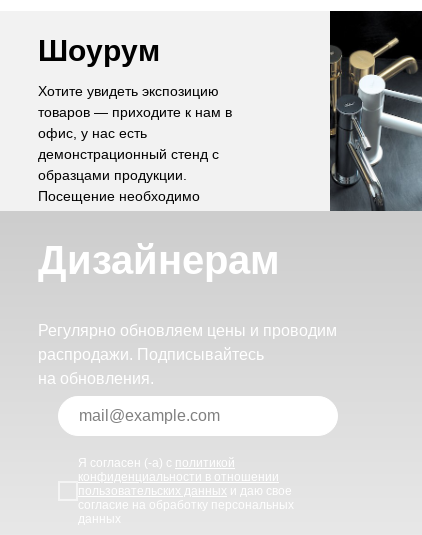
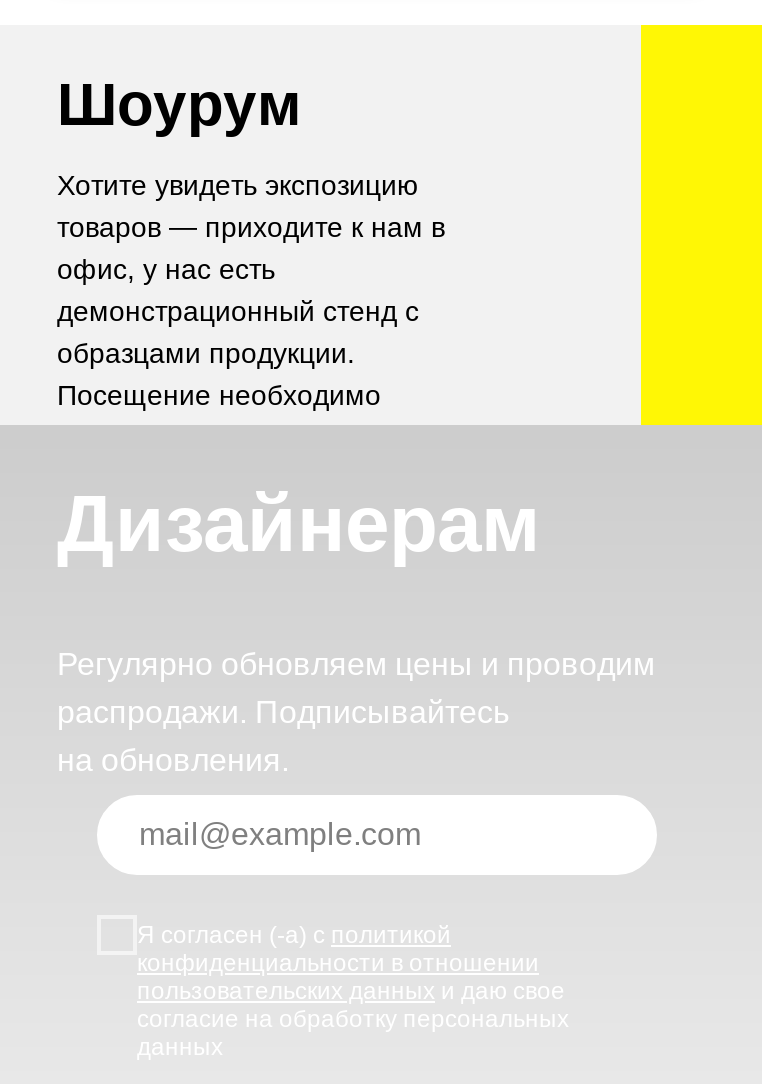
[329,10,419,212] [image] -> none

